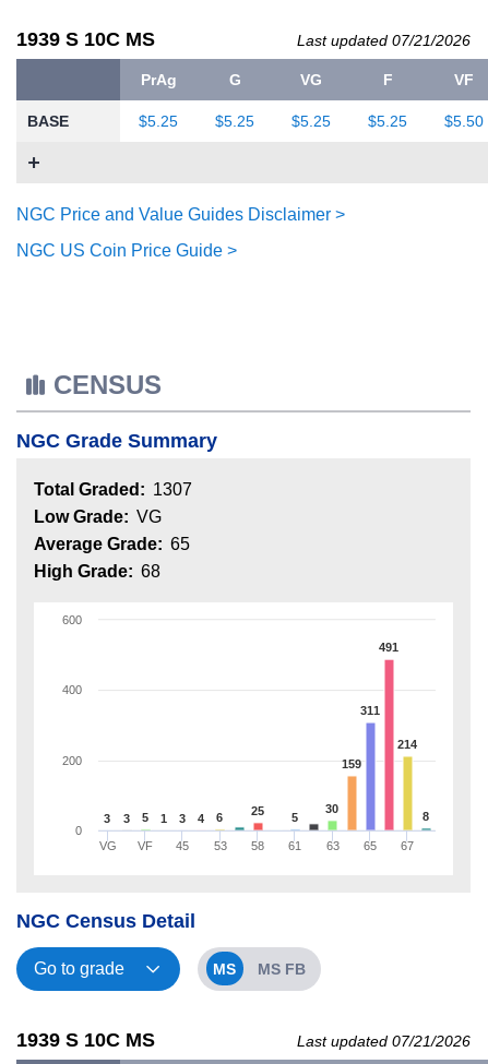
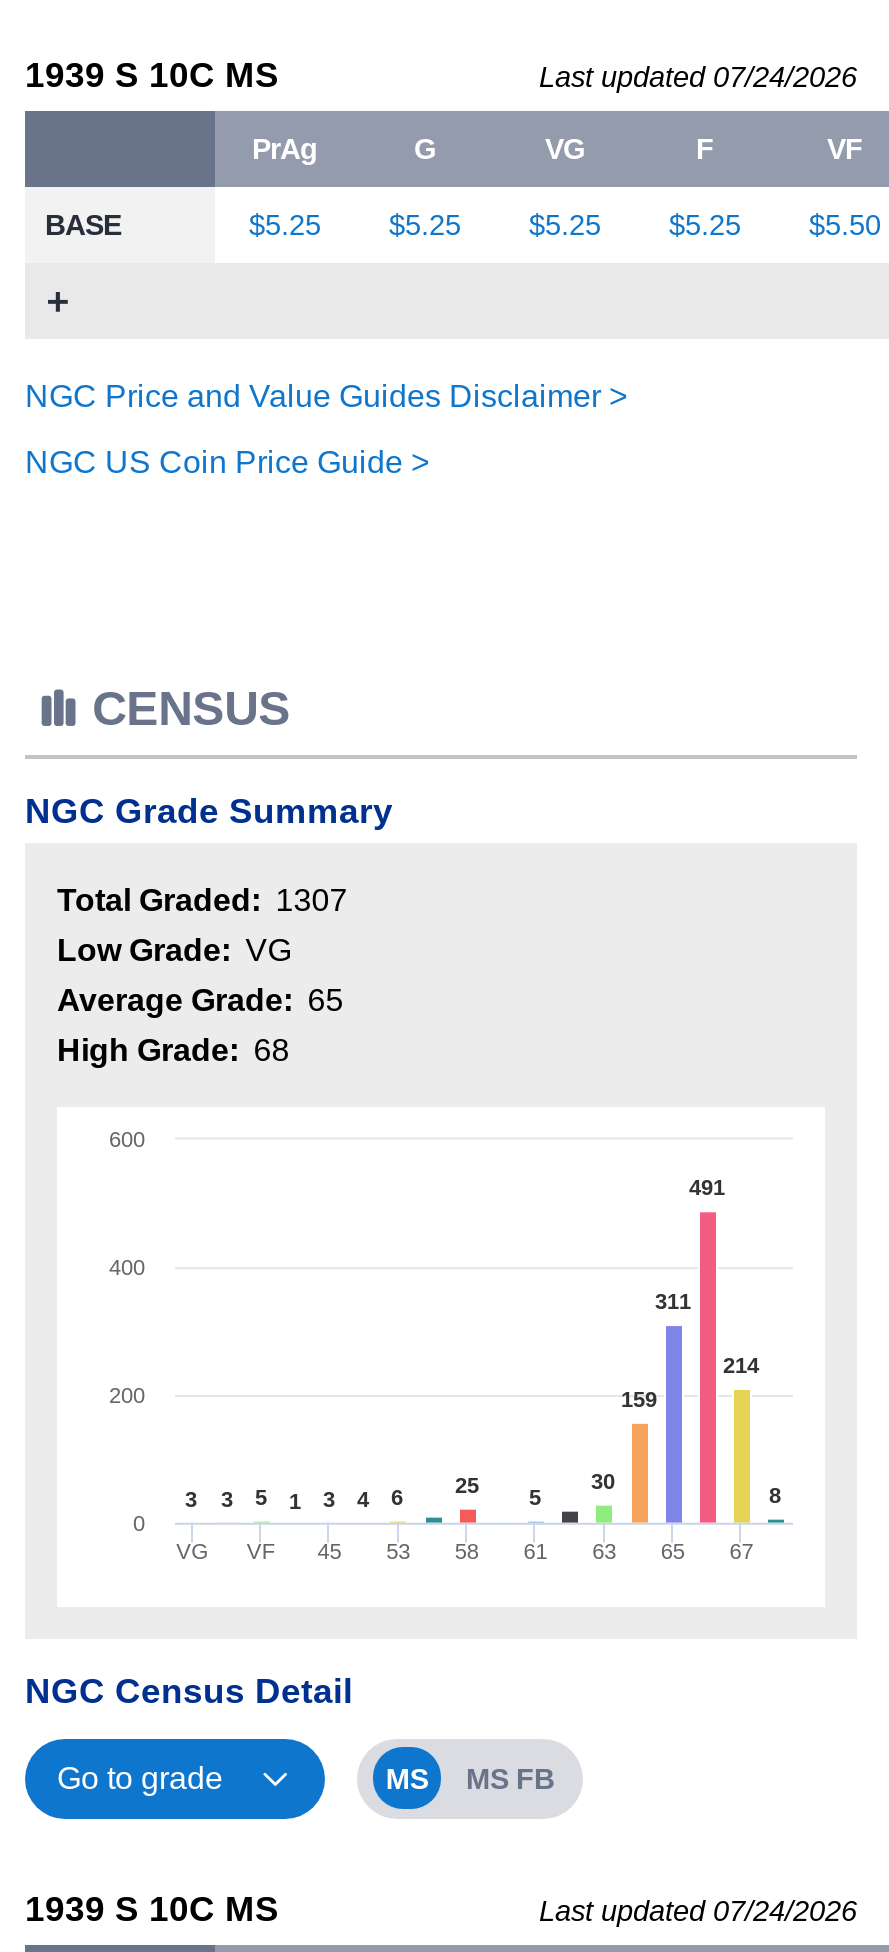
[297,32,471,50] Last updated 07/21/2026 -> [539,62,857,94] Last updated 07/24/2026
[297,1033,471,1050] Last updated 07/21/2026 -> [539,1895,857,1927] Last updated 07/24/2026

